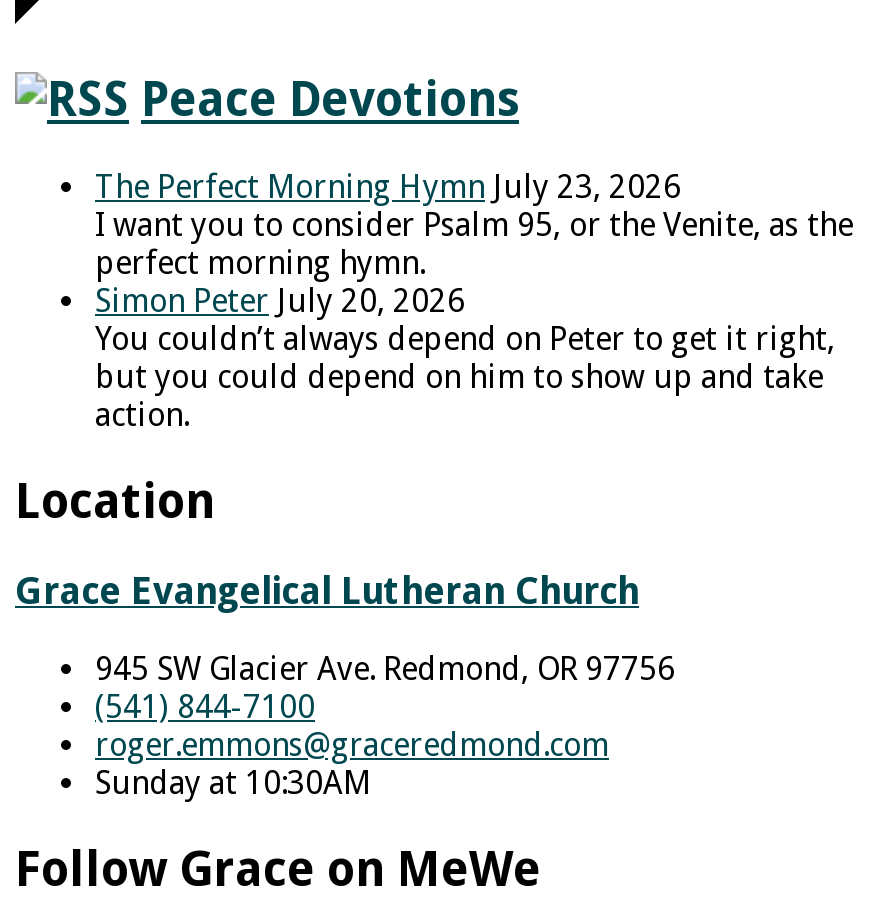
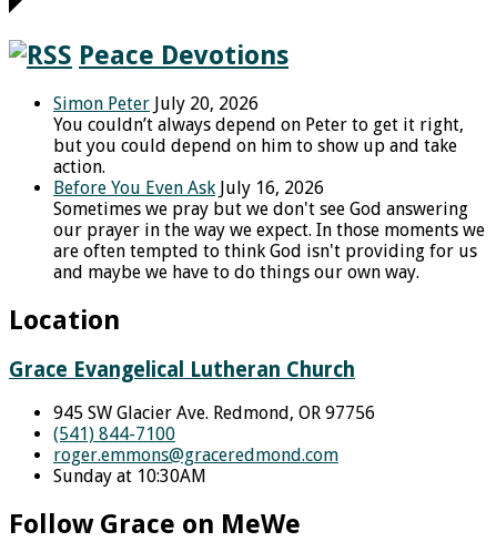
[95,168,853,282] The Perfect Morning Hymn July 23, 2026 | I want you to consider Psalm 95, or the Venite, as the | perfect morning hymn. -> none
moved [95,282,835,434] -> [53,93,464,178]: Simon Peter July 20, 2026 | You couldn’t always depend on Peter to get it right, | but you could depend on him to show up and take | action.
none -> [53,178,485,283] Before You Even Ask July 16, 2026 | Sometimes we pray but we don't see God answering | our prayer in the way we expect. In those moments we | are often tempted to think God isn't providing for us | and maybe we have to do things our own way.

